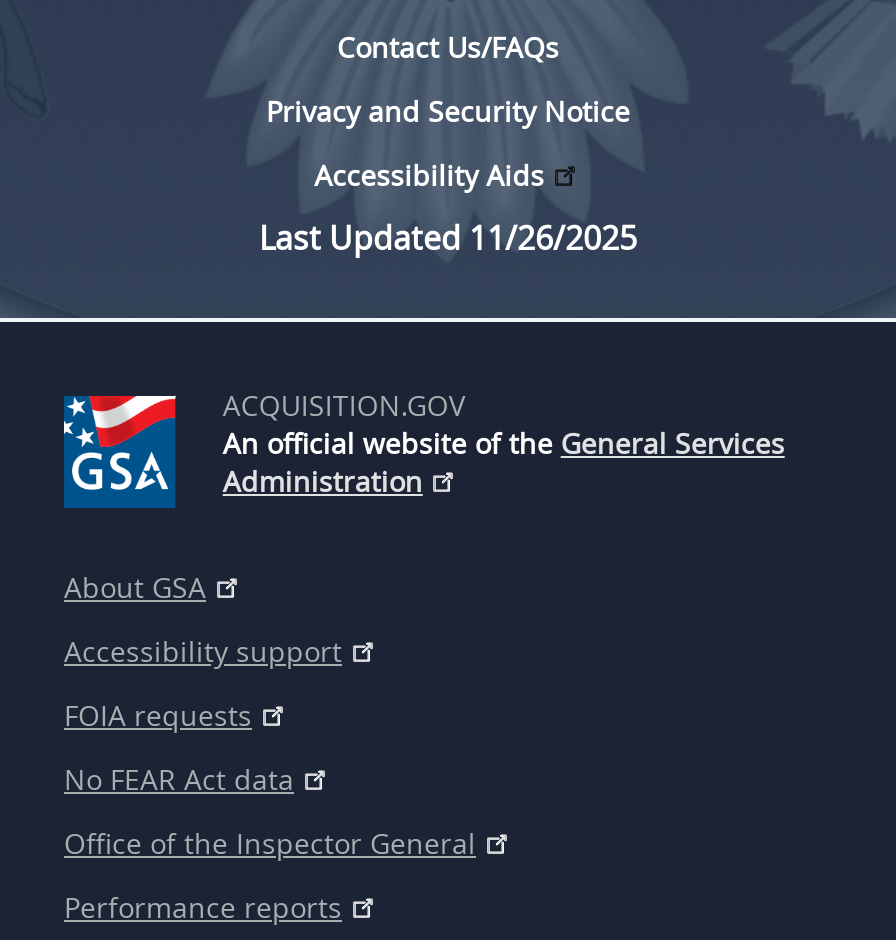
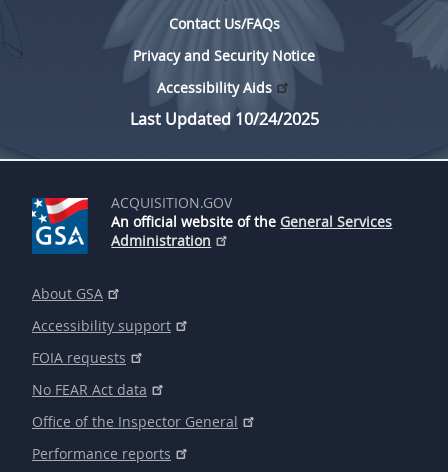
[259,216,637,260] Last Updated 11/26/2025 -> [129,108,318,130] Last Updated 10/24/2025

